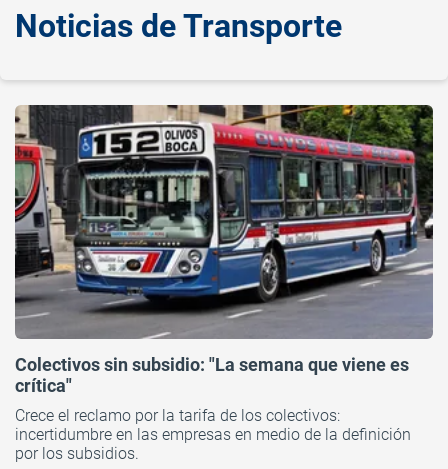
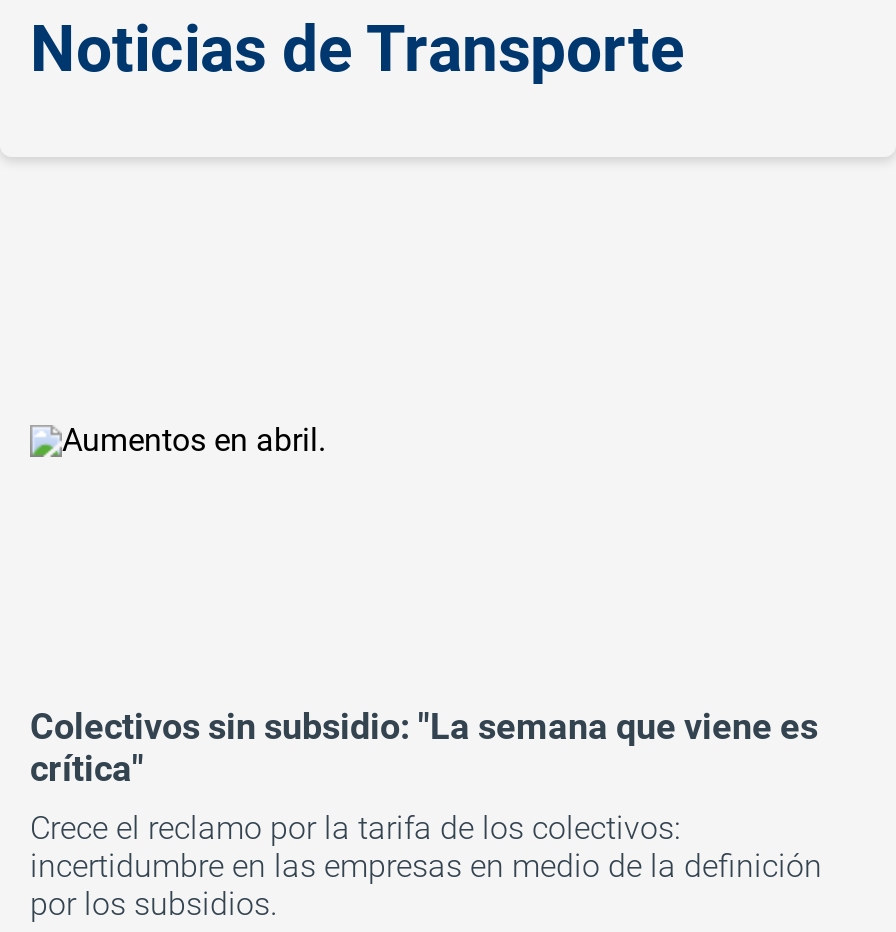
[14,104,434,340] [image] -> none

